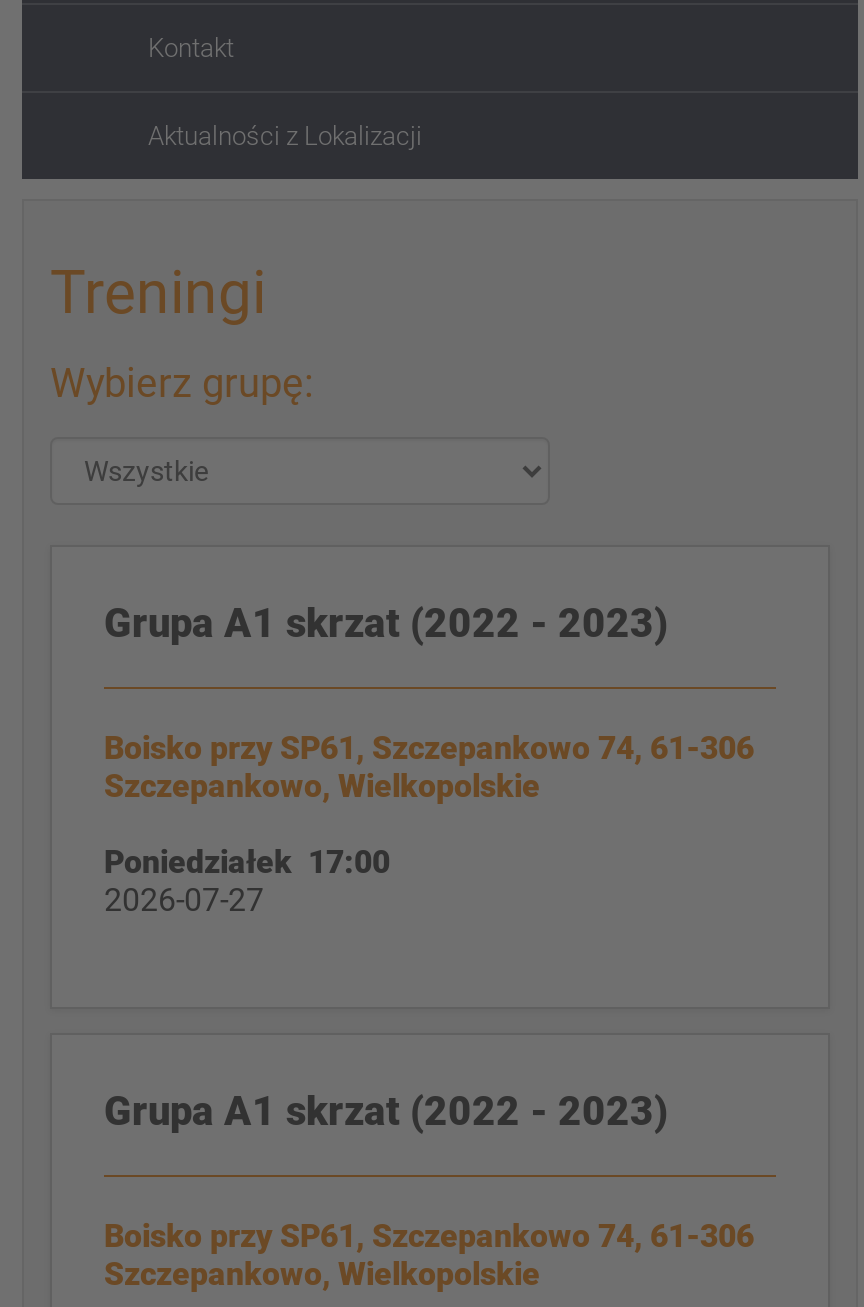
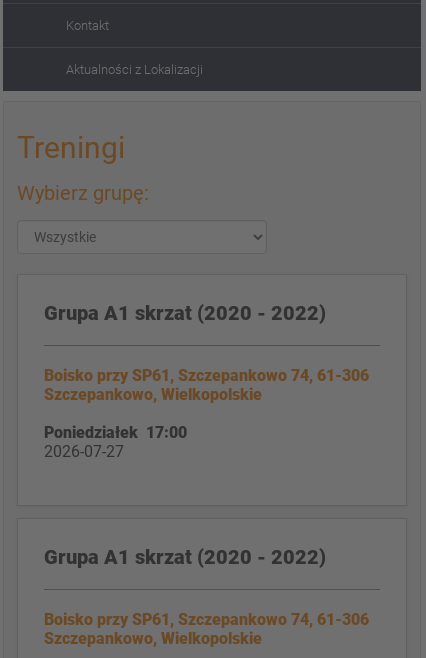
[104,599,668,647] Grupa A1 skrzat (2022 - 2023) -> [44,301,326,325] Grupa A1 skrzat (2020 - 2022)
[104,1087,668,1135] Grupa A1 skrzat (2022 - 2023) -> [44,545,326,569] Grupa A1 skrzat (2020 - 2022)

